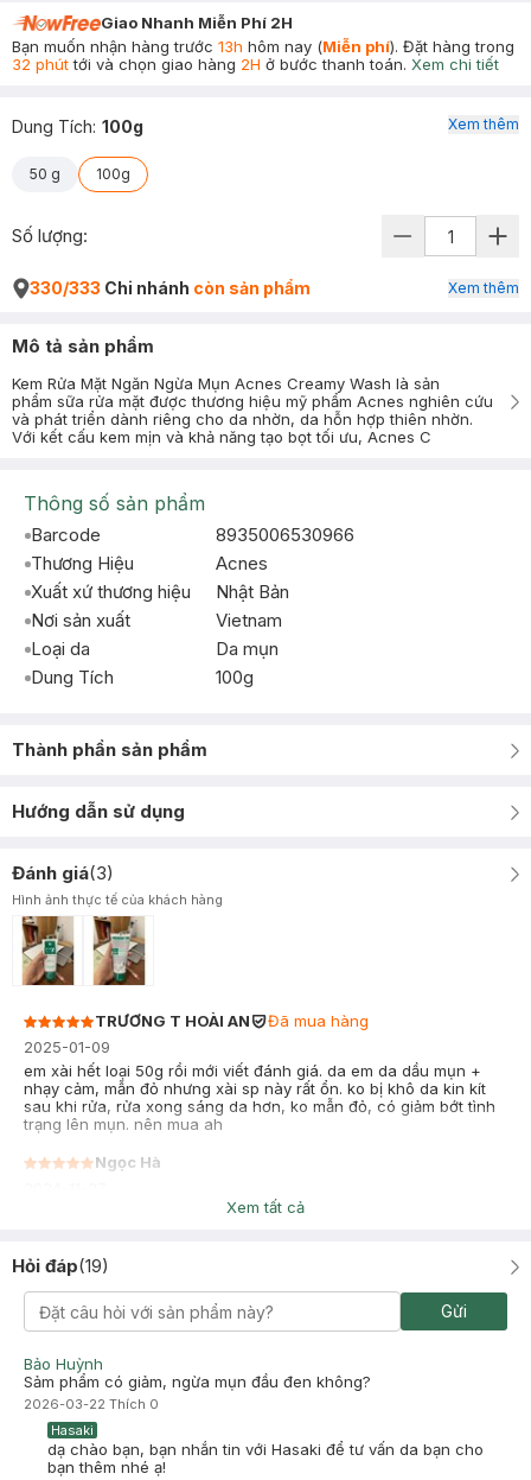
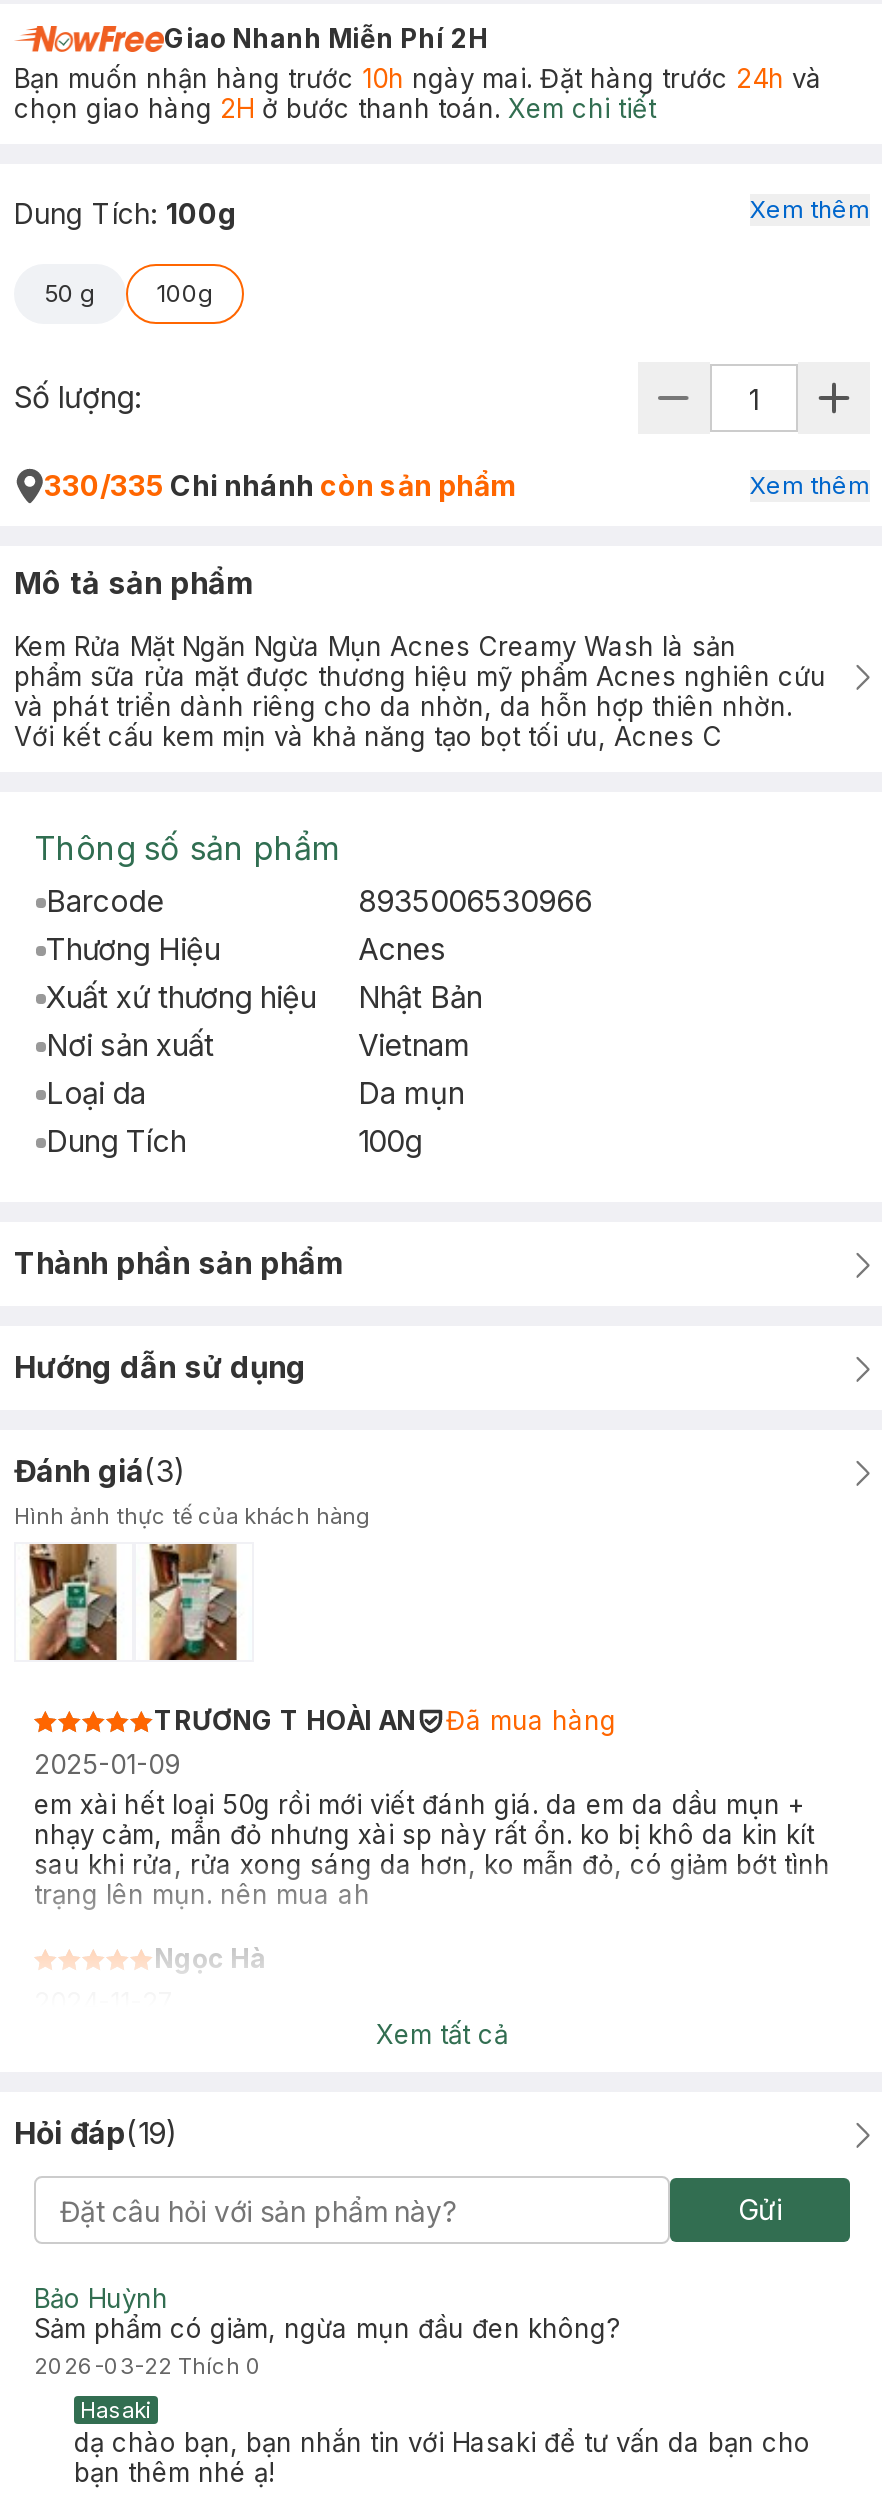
[12,37,514,74] Bạn muốn nhận hàng trước 13h hôm nay (Miễn phí). Đặt hàng trong | 32 phút tới và chọn giao hàng 2H ở bước thanh toán. Xem chi tiết -> [14,62,822,124] Bạn muốn nhận hàng trước 10h ngày mai. Đặt hàng trước 24h và | chọn giao hàng 2H ở bước thanh toán. Xem chi tiết
[30,278,311,298] 330/333 Chi nhánh còn sản phẩm -> [44,468,518,502] 330/335 Chi nhánh còn sản phẩm

